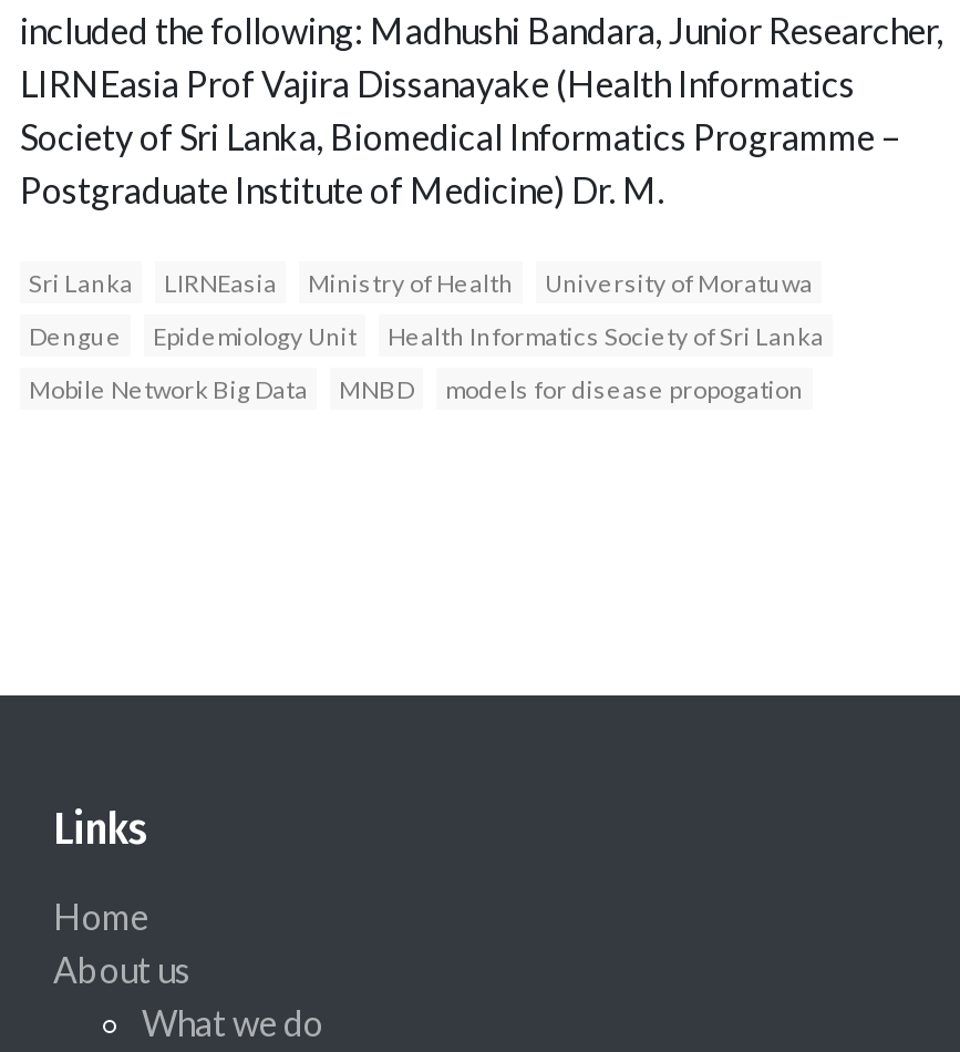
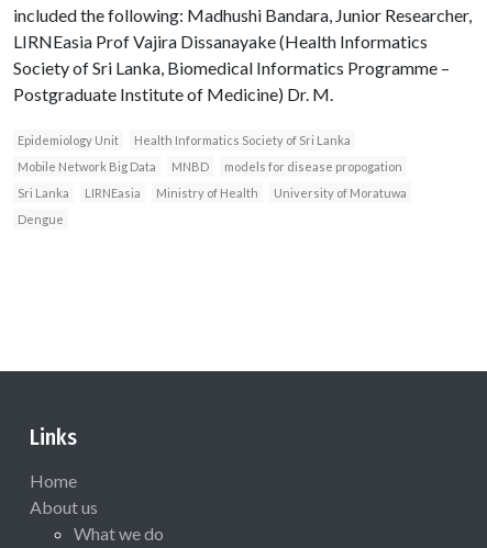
moved [29,268,813,350] -> [18,186,407,226]: Sri Lanka | LIRNEasia | Ministry of Health | University of Moratuwa | Dengue
moved [29,322,824,404] -> [18,133,402,174]: Epidemiology Unit | Health Informatics Society of Sri Lanka | Mobile Network Big Data | MNBD | models for disease propogation

